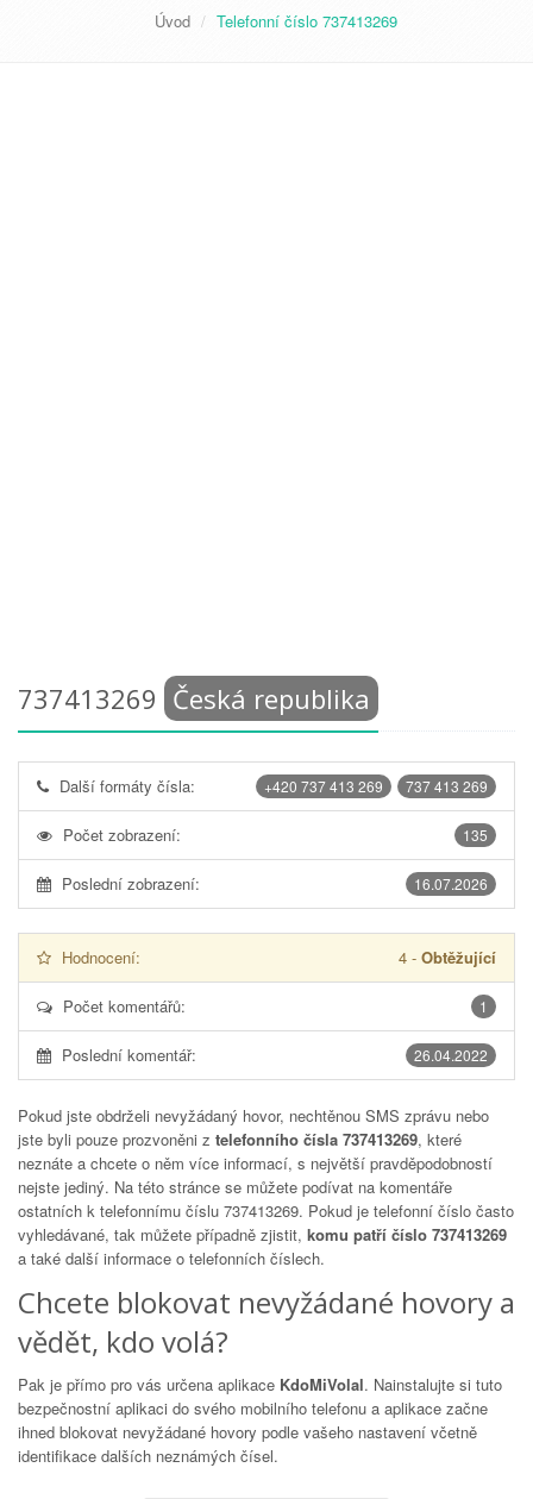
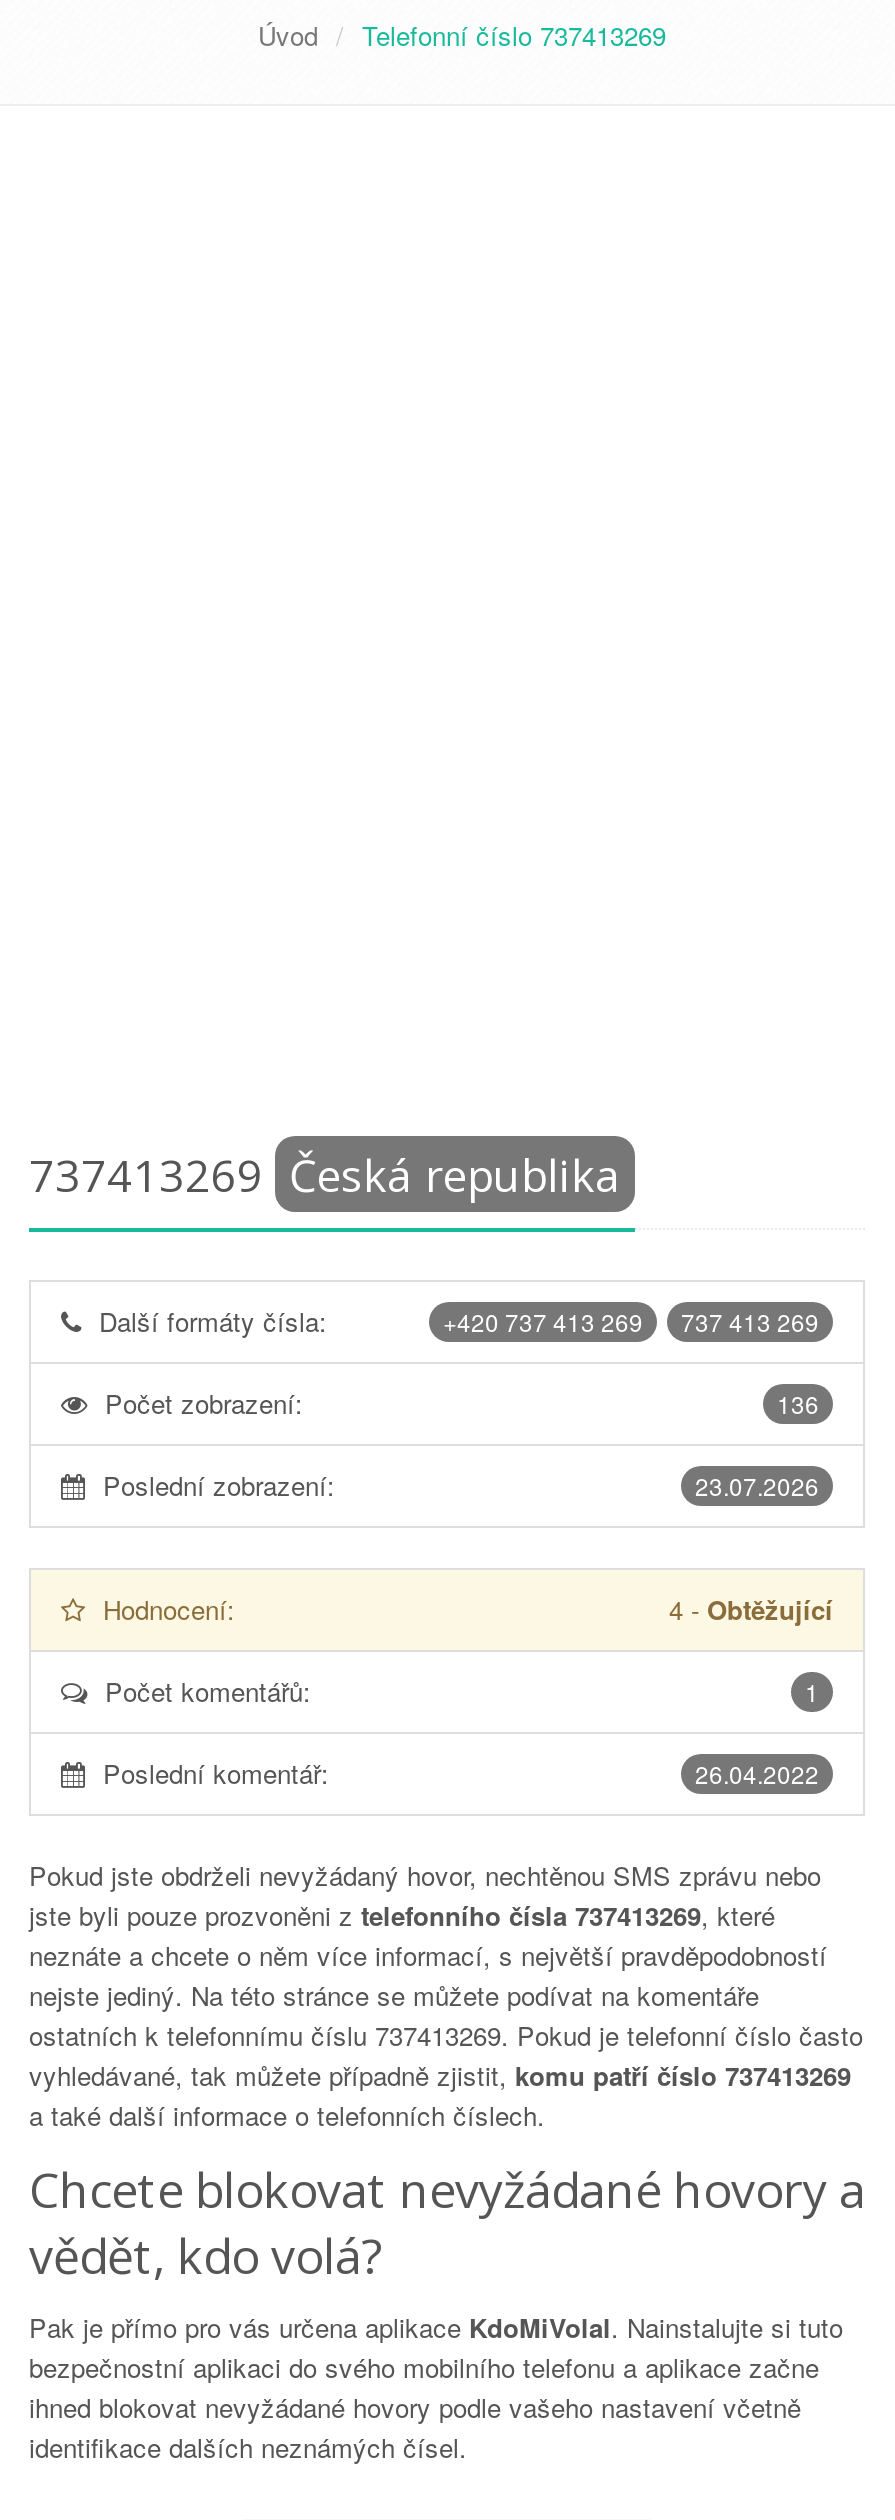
[463,824,488,845] 135 -> [777,1386,819,1420] 136
[414,873,488,893] 16.07.2026 -> [695,1468,819,1502] 23.07.2026

